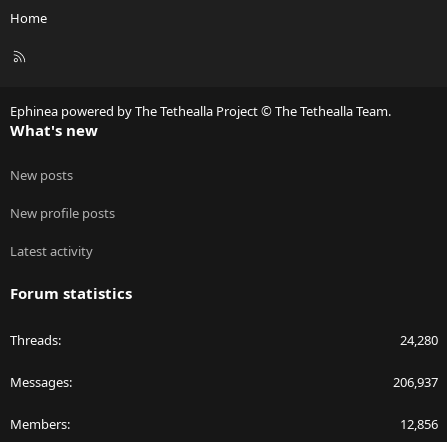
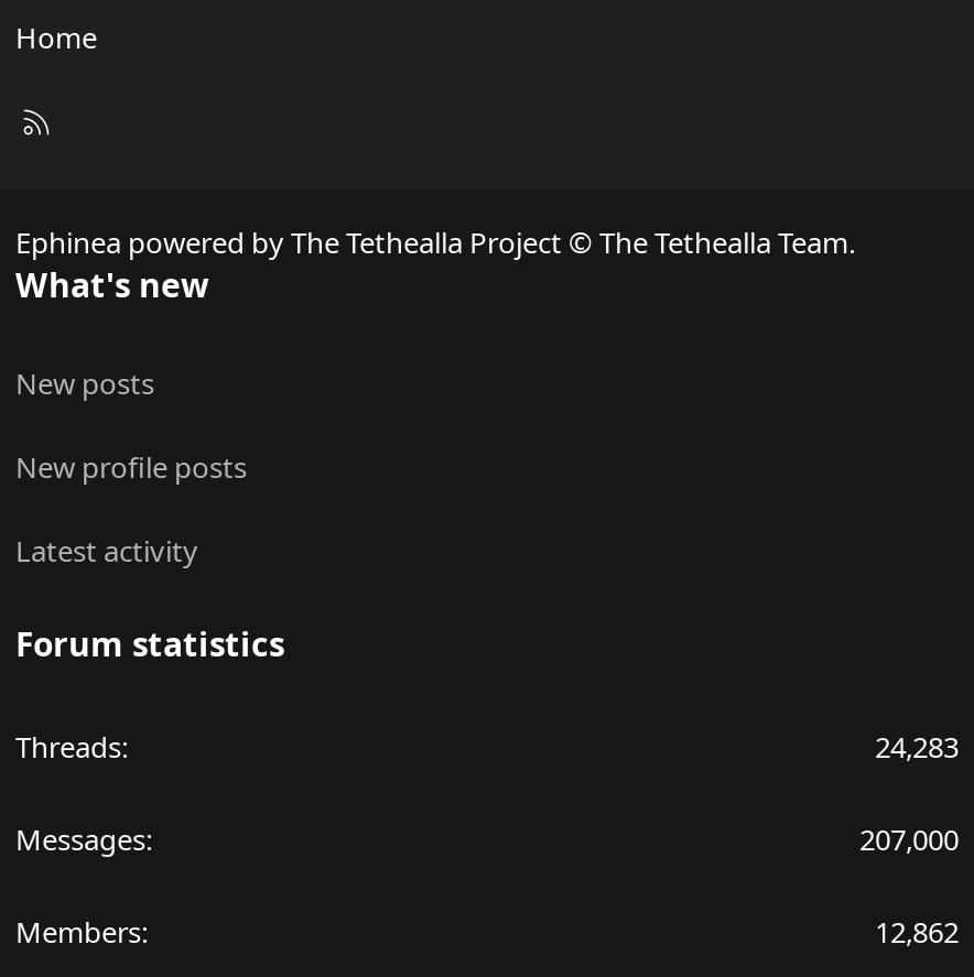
[400,331,438,349] 24,280 -> [875,727,959,767] 24,283
[393,373,438,391] 206,937 -> [859,820,959,859] 207,000
[400,415,438,433] 12,856 -> [875,912,959,952] 12,862

